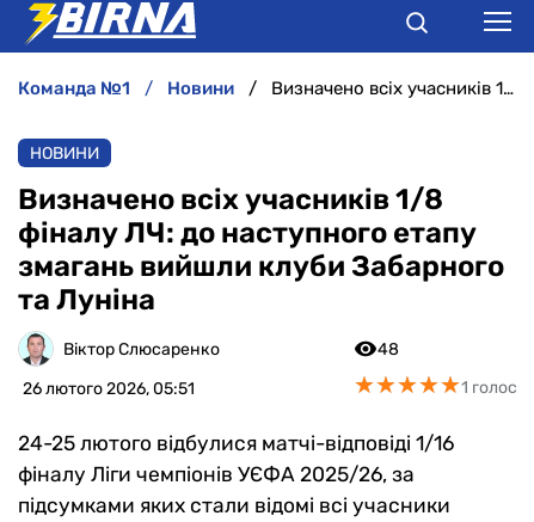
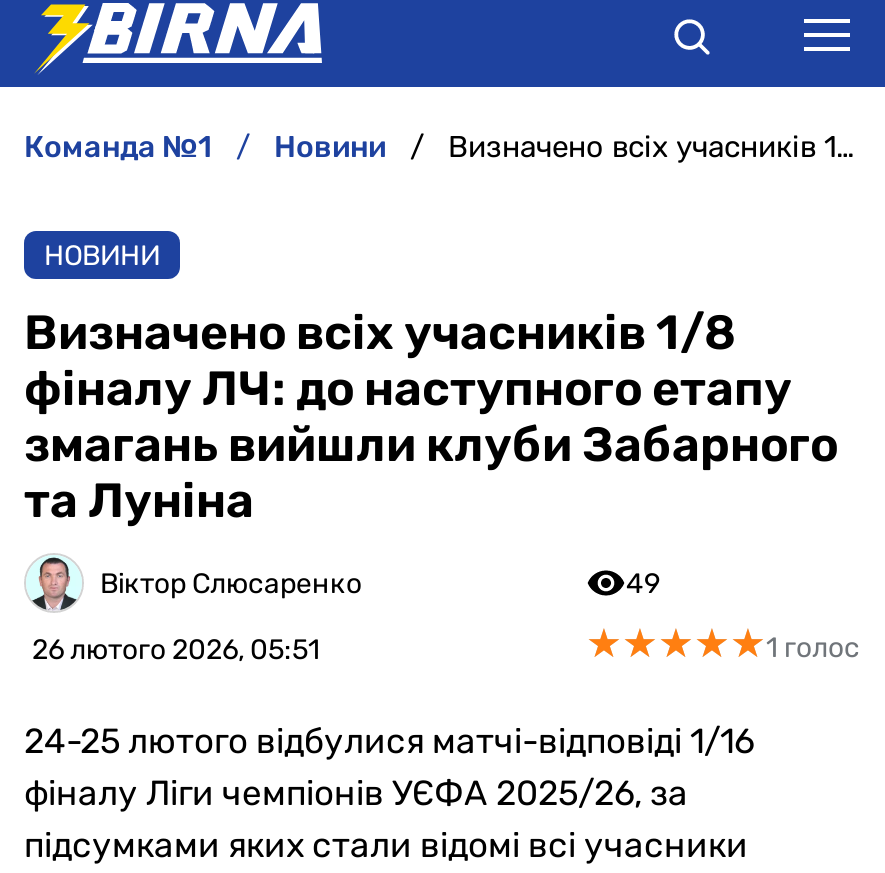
[378,339,399,359] 48 -> [626,566,660,600] 49

